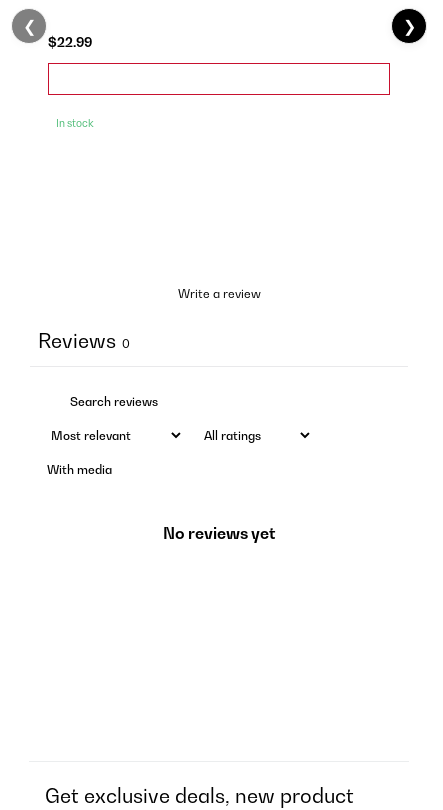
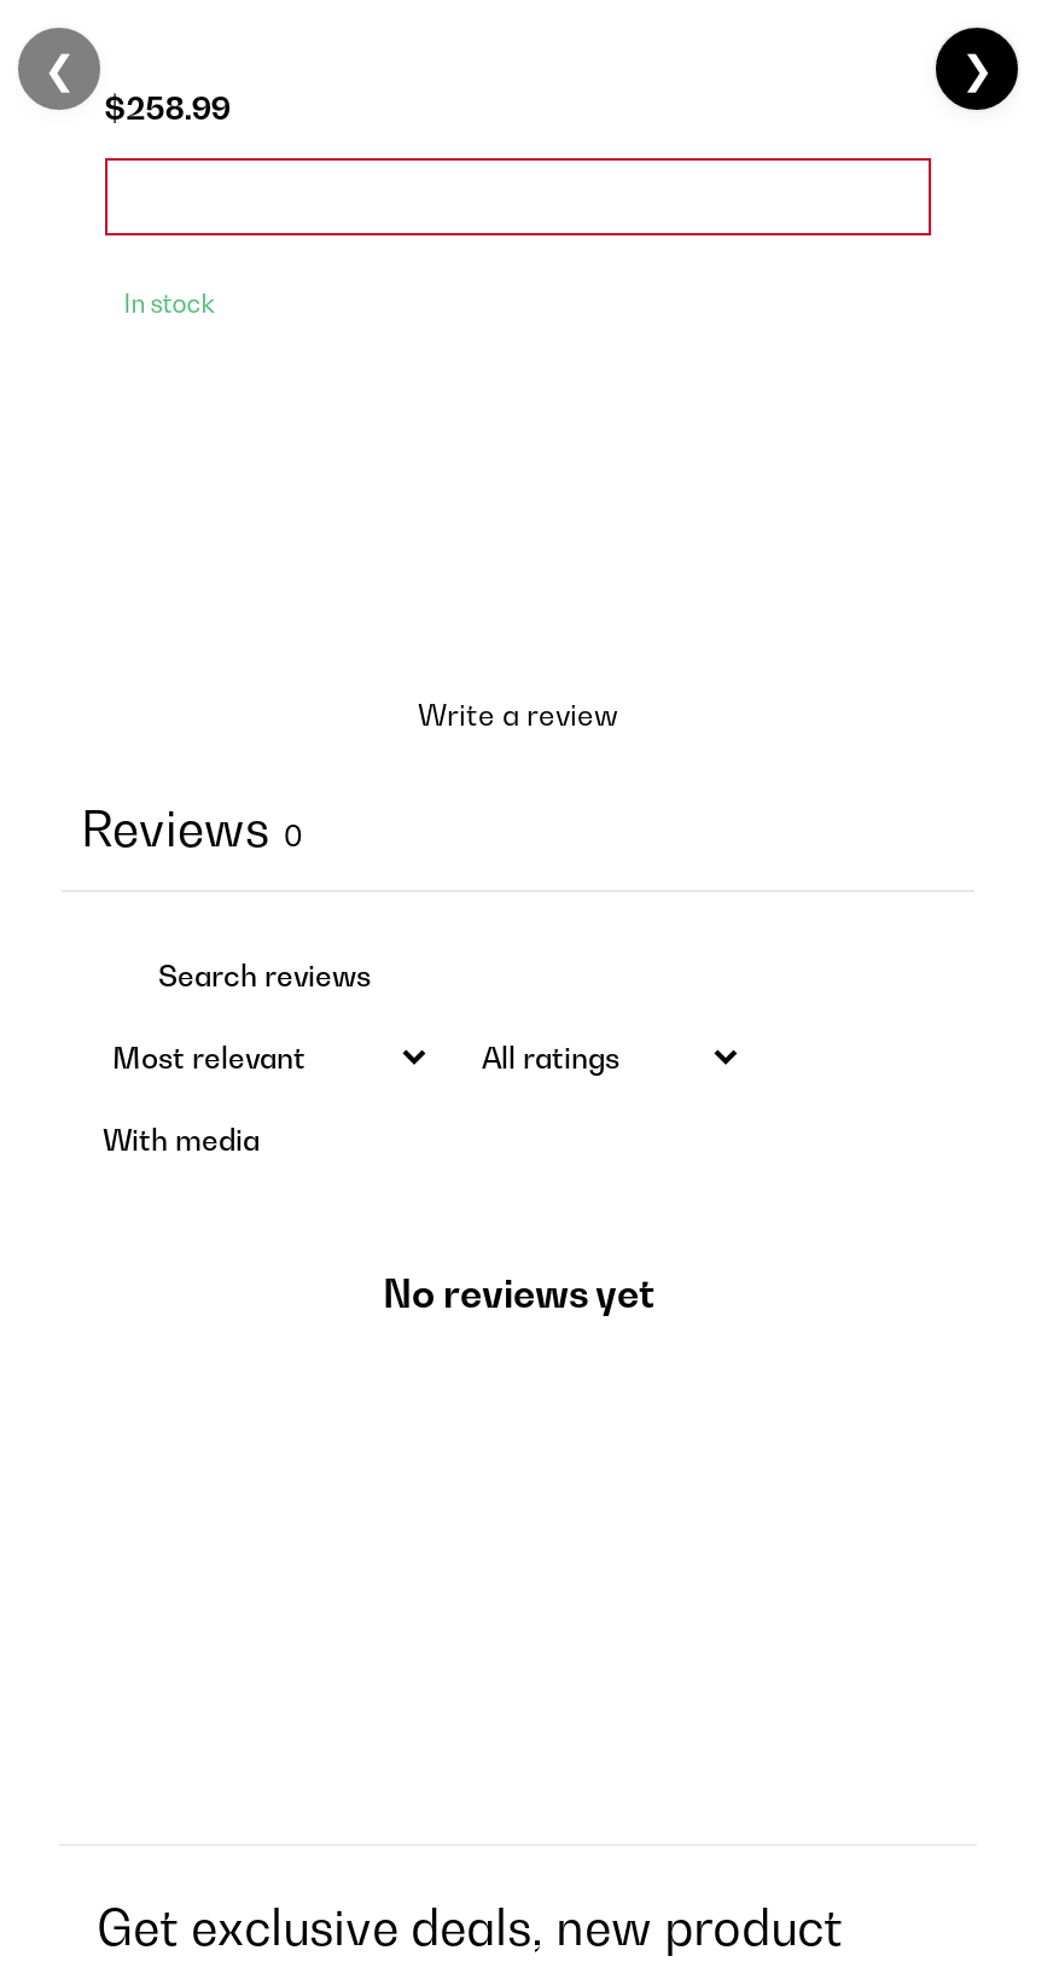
[48,35,92,50] $22.99 -> [105,90,230,126] $258.99

